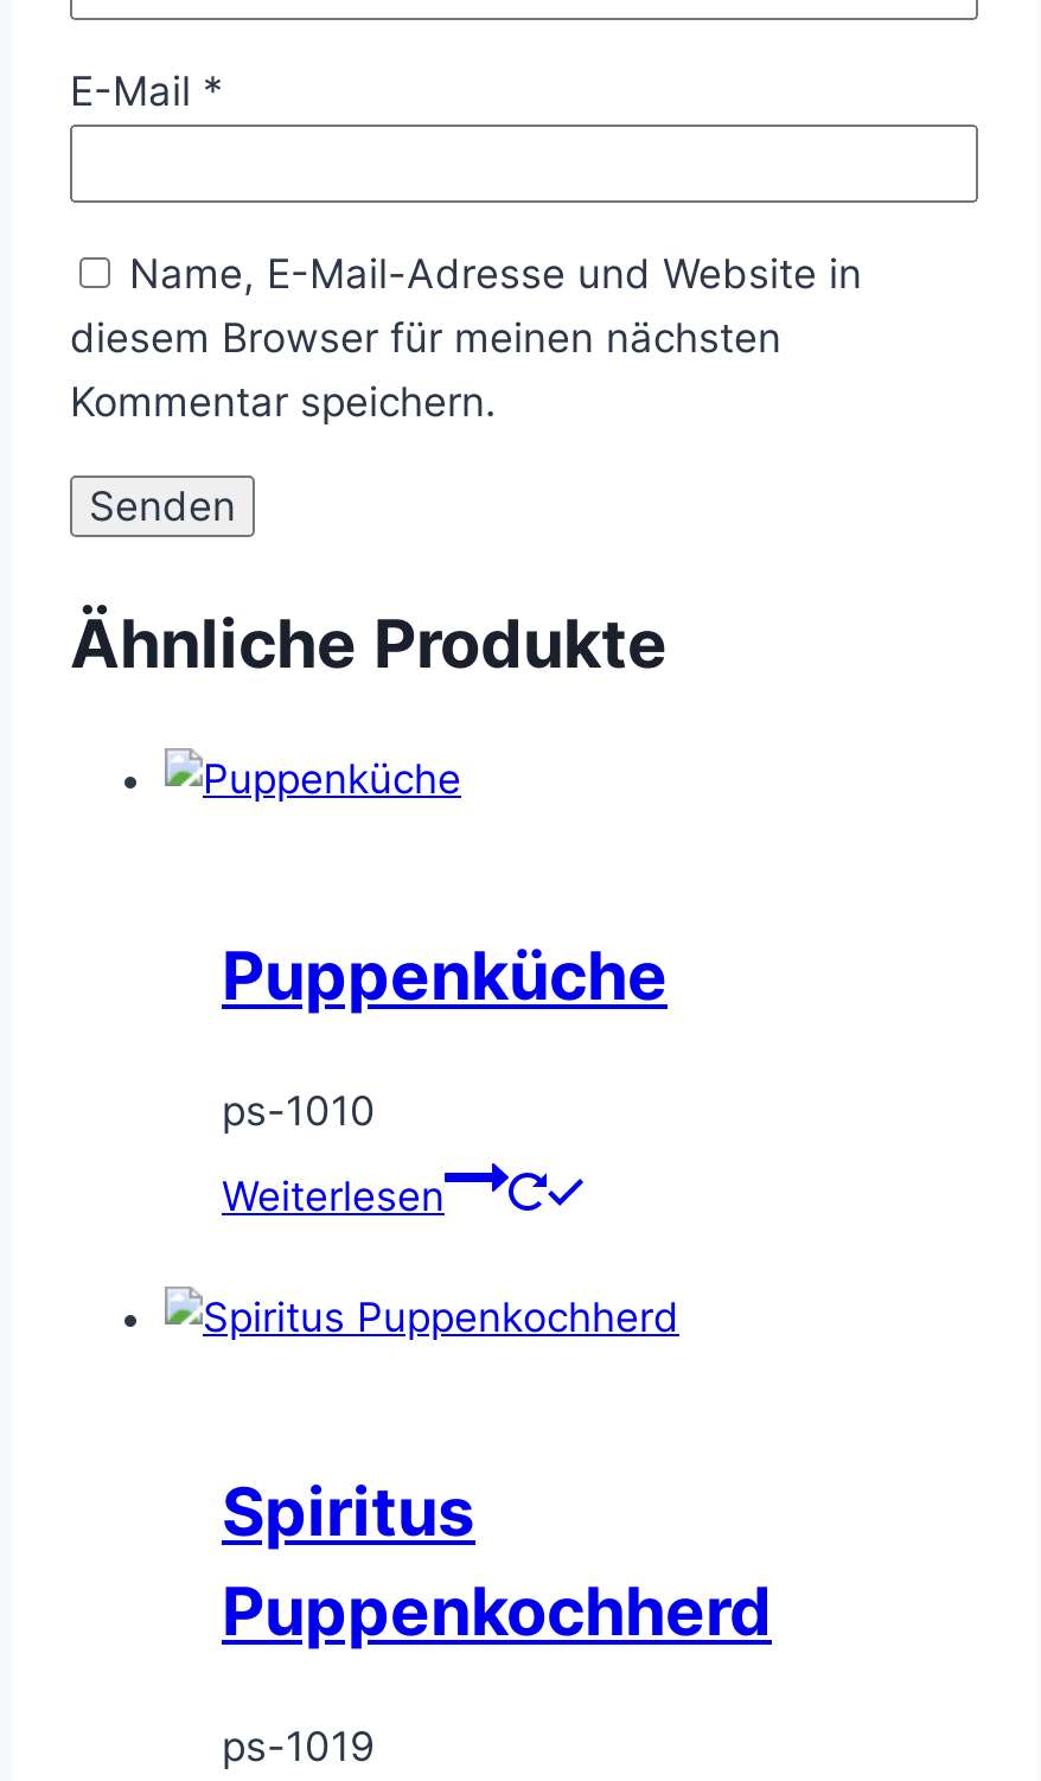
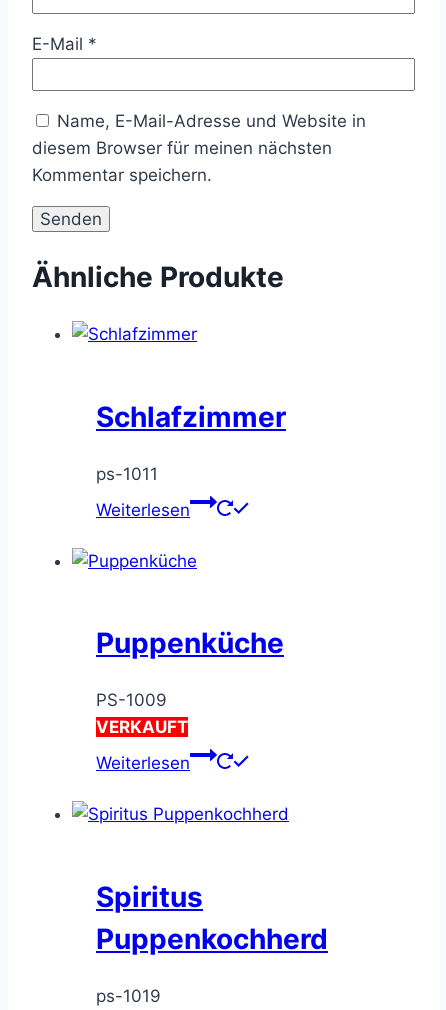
none -> [96,400,286,520] Schlafzimmer | ps-1011 | Weiterlesen
[222,1087,376,1135] ps-1010 -> [96,690,188,737] PS-1009 | VERKAUFT

